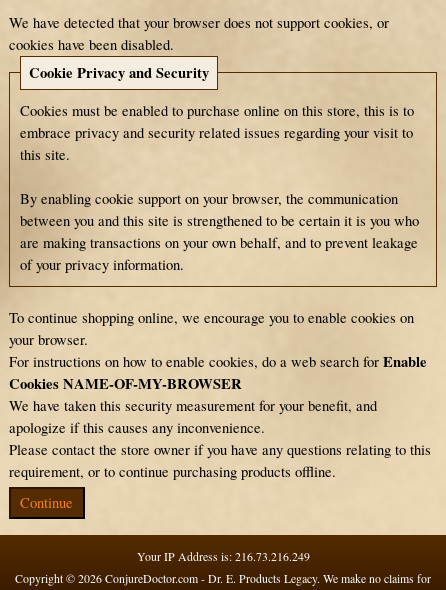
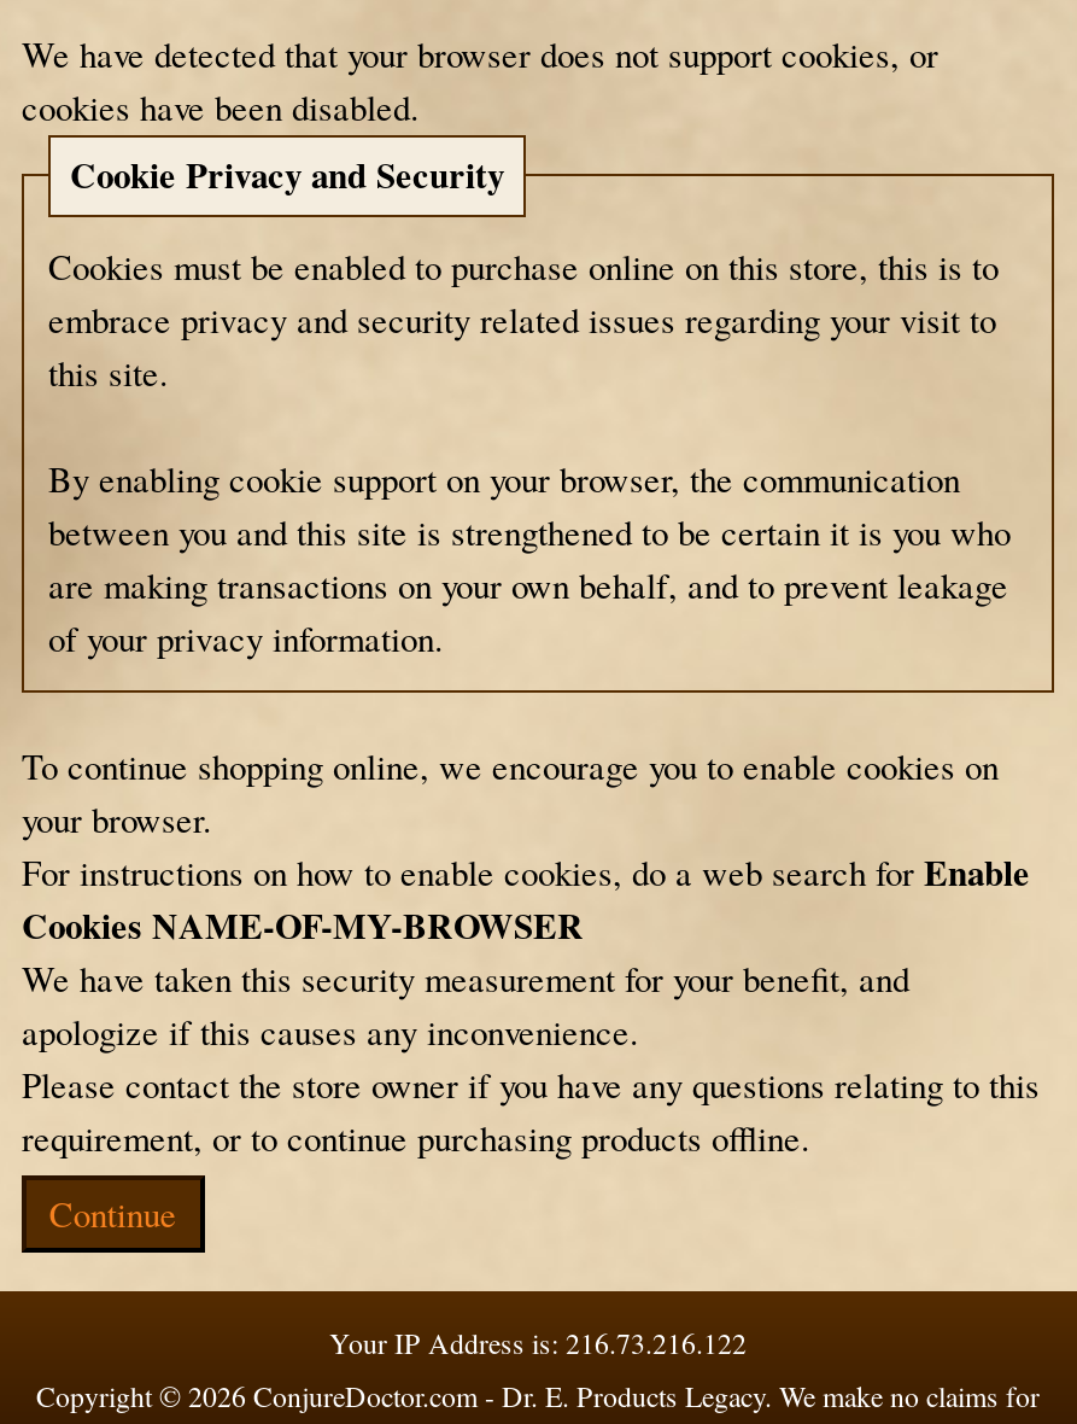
[136,548,309,564] Your IP Address is: 216.73.216.249 -> [329,1322,747,1361] Your IP Address is: 216.73.216.122

